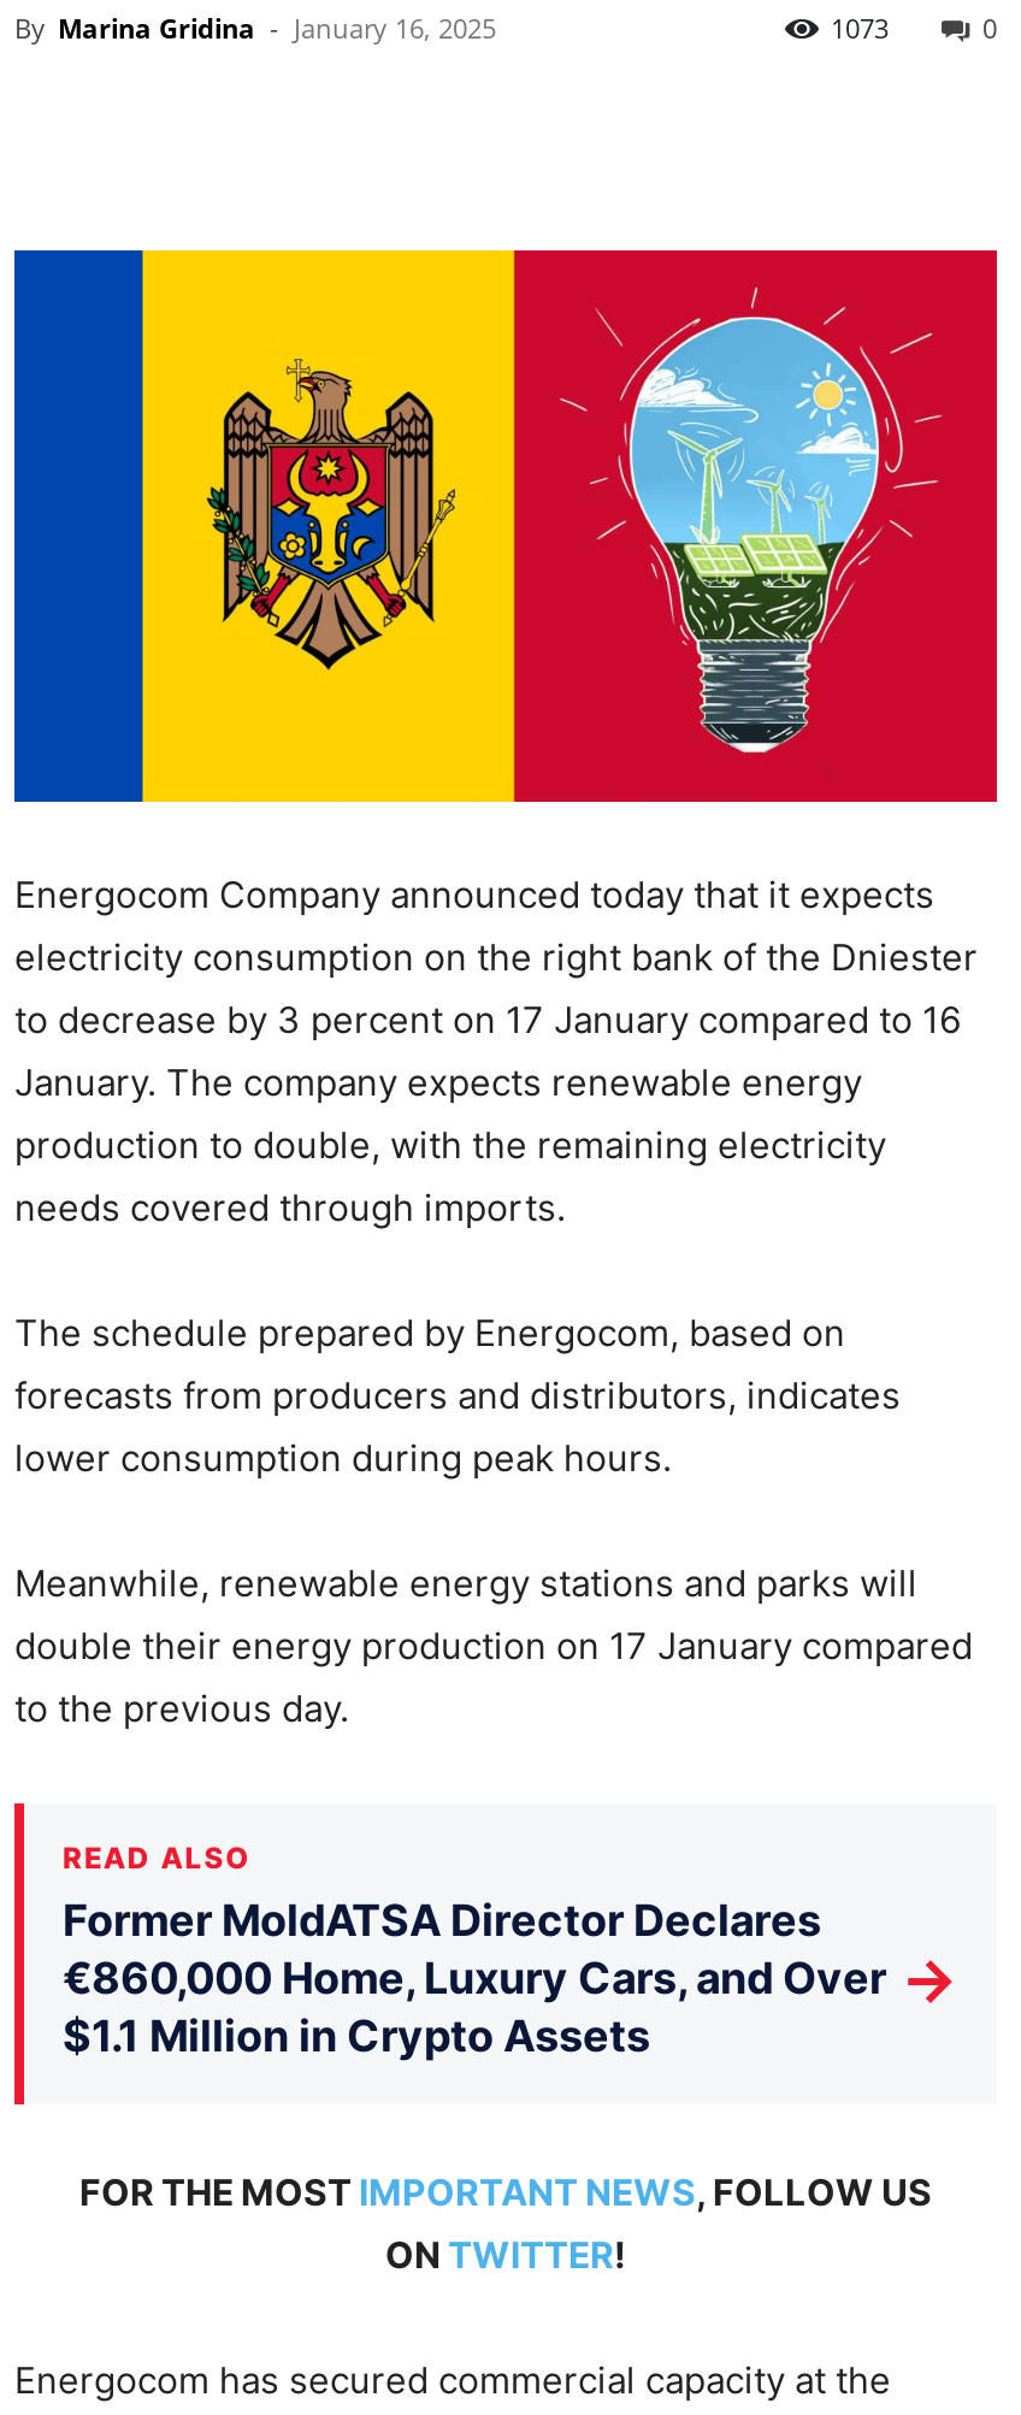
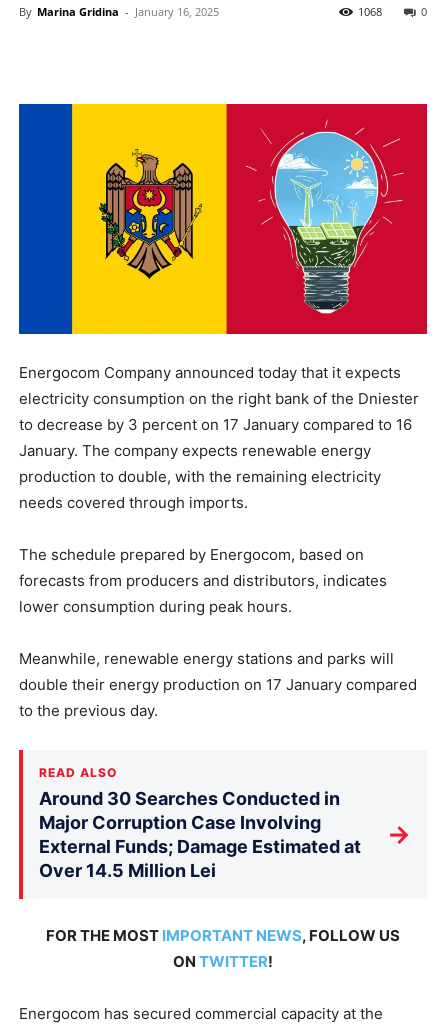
[831,10,889,46] 1073 -> [358,4,382,19] 1068
[63,1896,886,2062] Former MoldATSA Director Declares | €860,000 Home, Luxury Cars, and Over | $1.1 Million in Crypto Assets -> [39,788,361,881] Around 30 Searches Conducted in | Major Corruption Case Involving | External Funds; Damage Estimated at | Over 14.5 Million Lei

